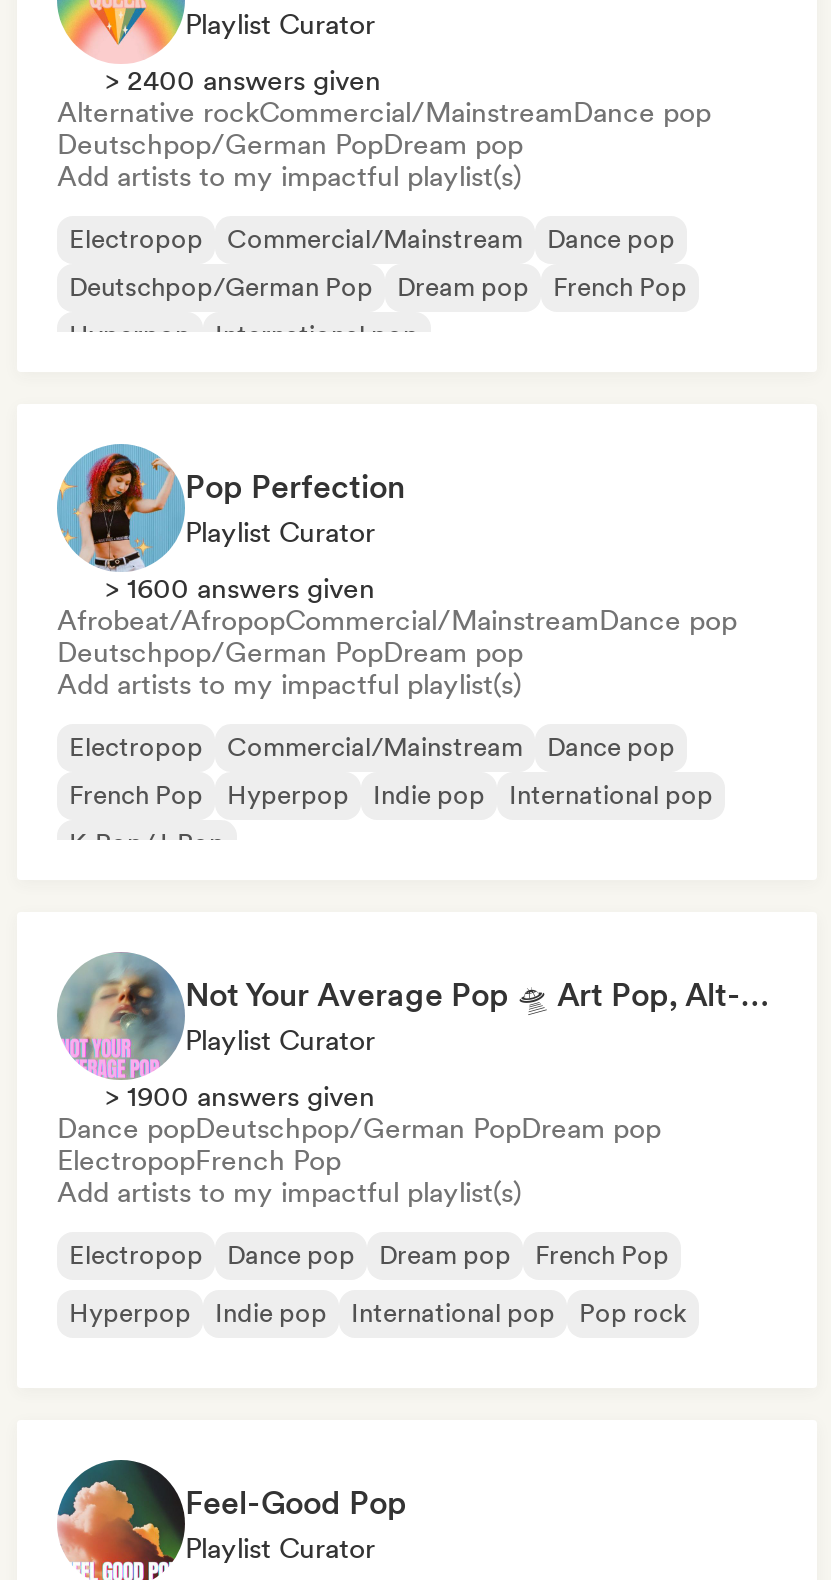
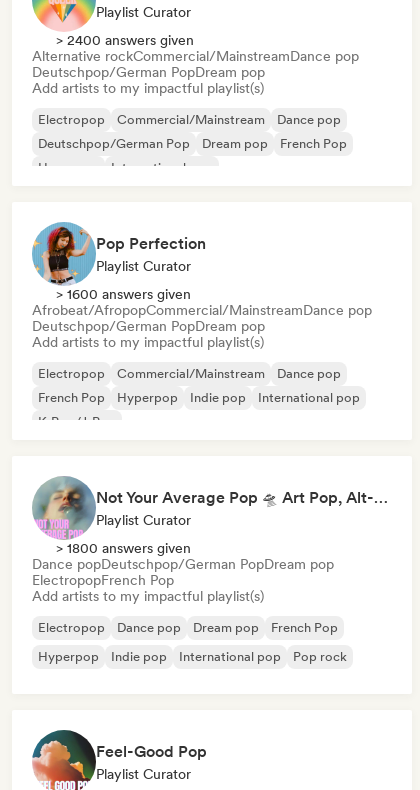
[105,1080,375,1112] > 1900 answers given -> [56,540,191,556] > 1800 answers given

